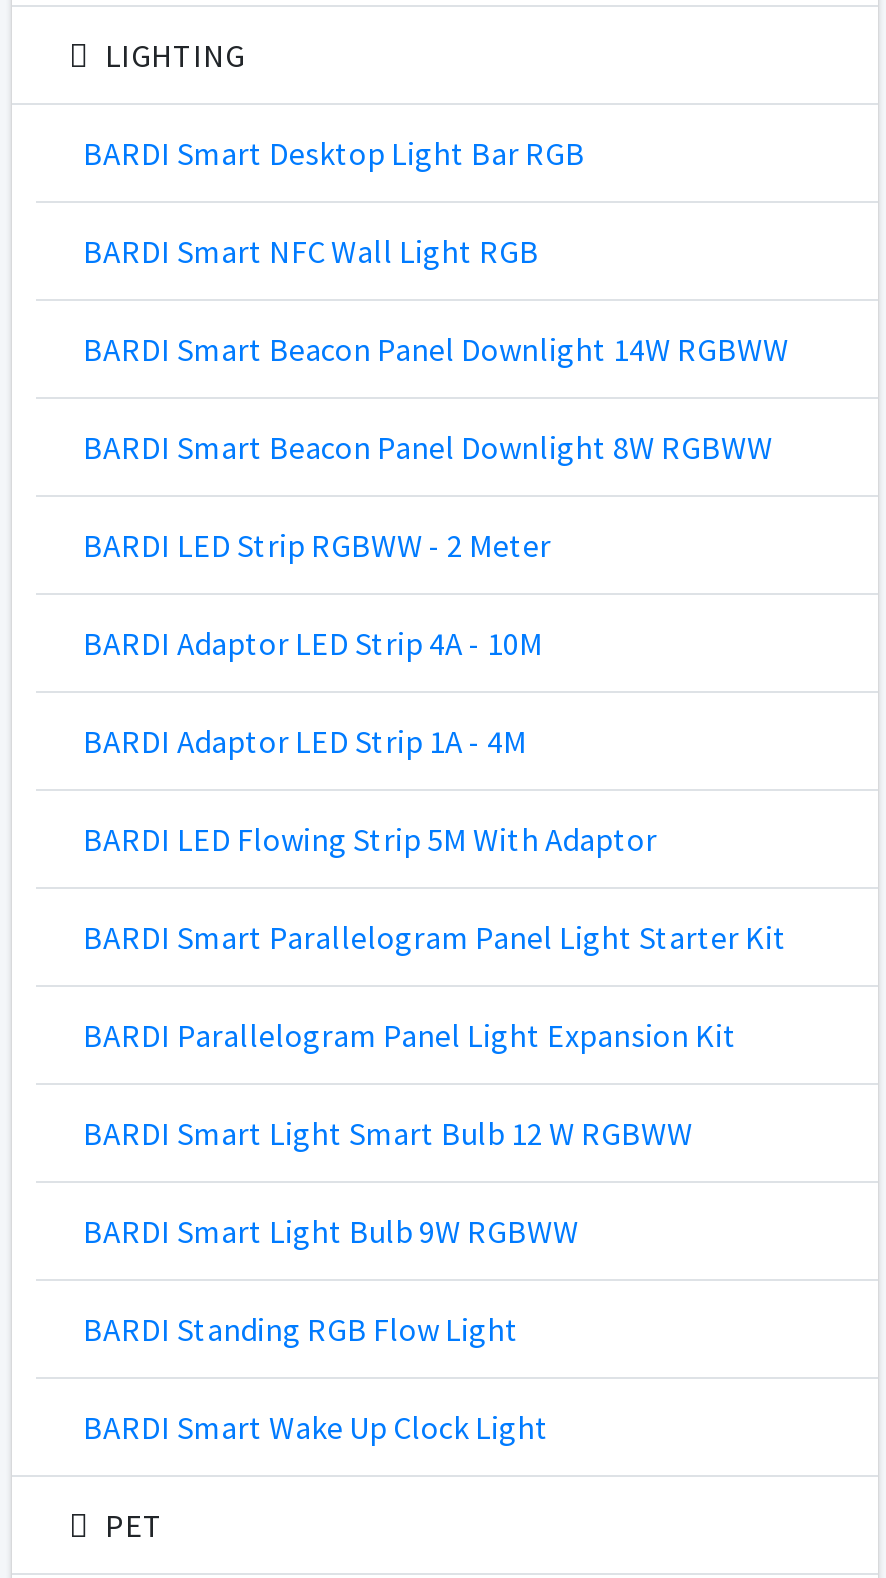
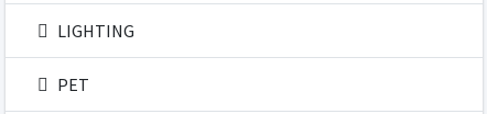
[83,133,789,1447] BARDI Smart Desktop Light Bar RGB | BARDI Smart NFC Wall Light RGB | BARDI Smart Beacon Panel Downlight 14W RGBWW | BARDI Smart Beacon Panel Downlight 8W RGBWW | BARDI LED Strip RGBWW - 2 Meter | BARDI Adaptor LED Strip 4A - 10M | BARDI Adaptor LED Strip 1A - 4M | BARDI LED Flowing Strip 5M With Adaptor | BARDI Smart Parallelogram Panel Light Starter Kit | BARDI Parallelogram Panel Light Expansion Kit | BARDI Smart Light Smart Bulb 12 W RGBWW | BARDI Smart Light Bulb 9W RGBWW | BARDI Standing RGB Flow Light | BARDI Smart Wake Up Clock Light -> none

